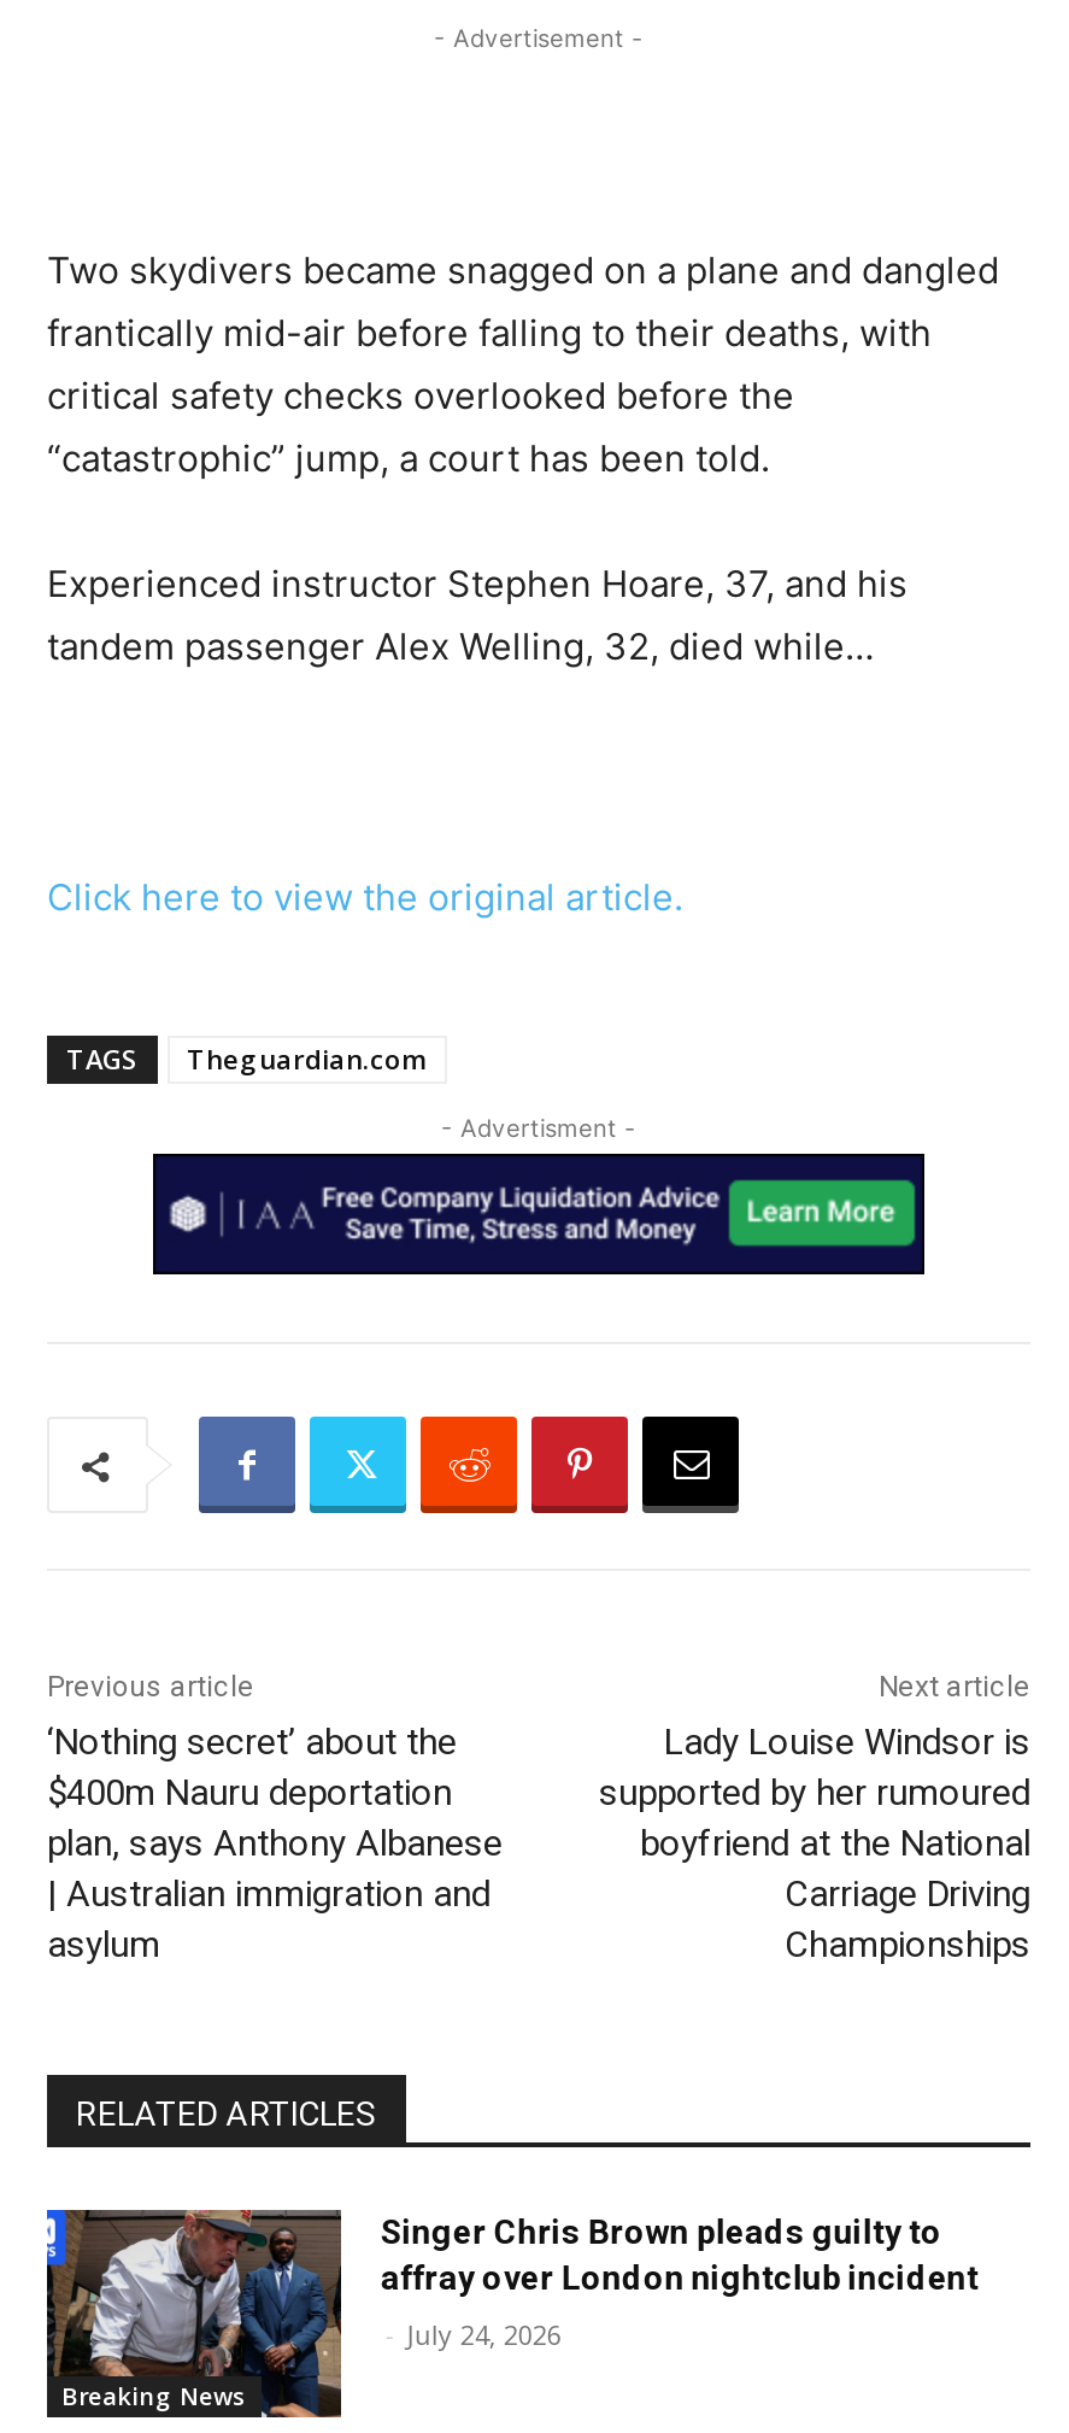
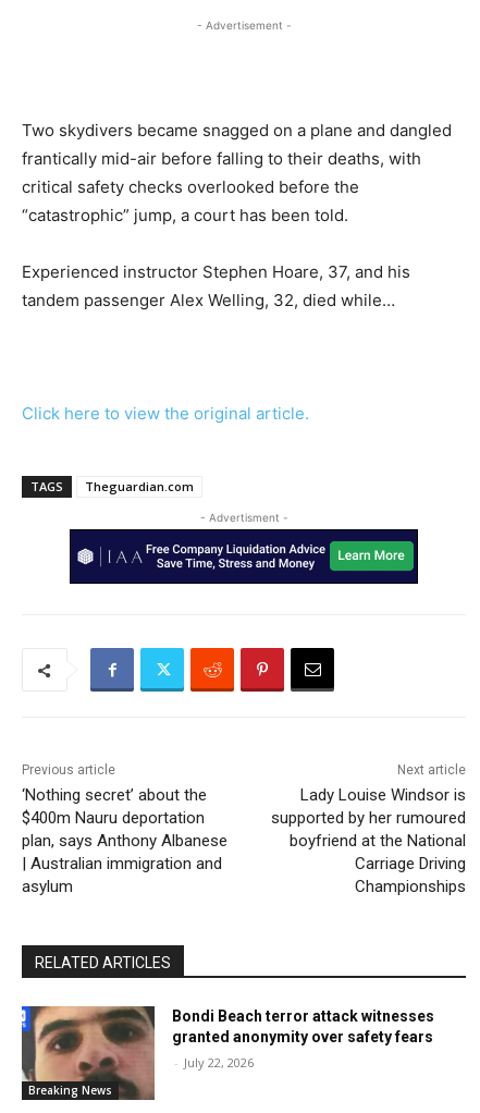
[45,2208,978,2420] [image] | Singer Chris Brown pleads guilty to | affray over London nightclub incident -> [22,1005,435,1101] [image] | Bondi Beach terror attack witnesses | granted anonymity over safety fears
[385,2316,561,2352] - July 24, 2026 -> [175,1054,254,1071] - July 22, 2026

